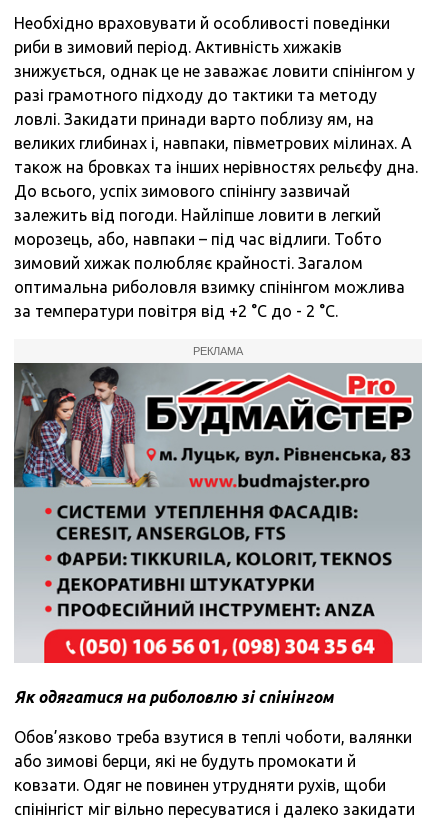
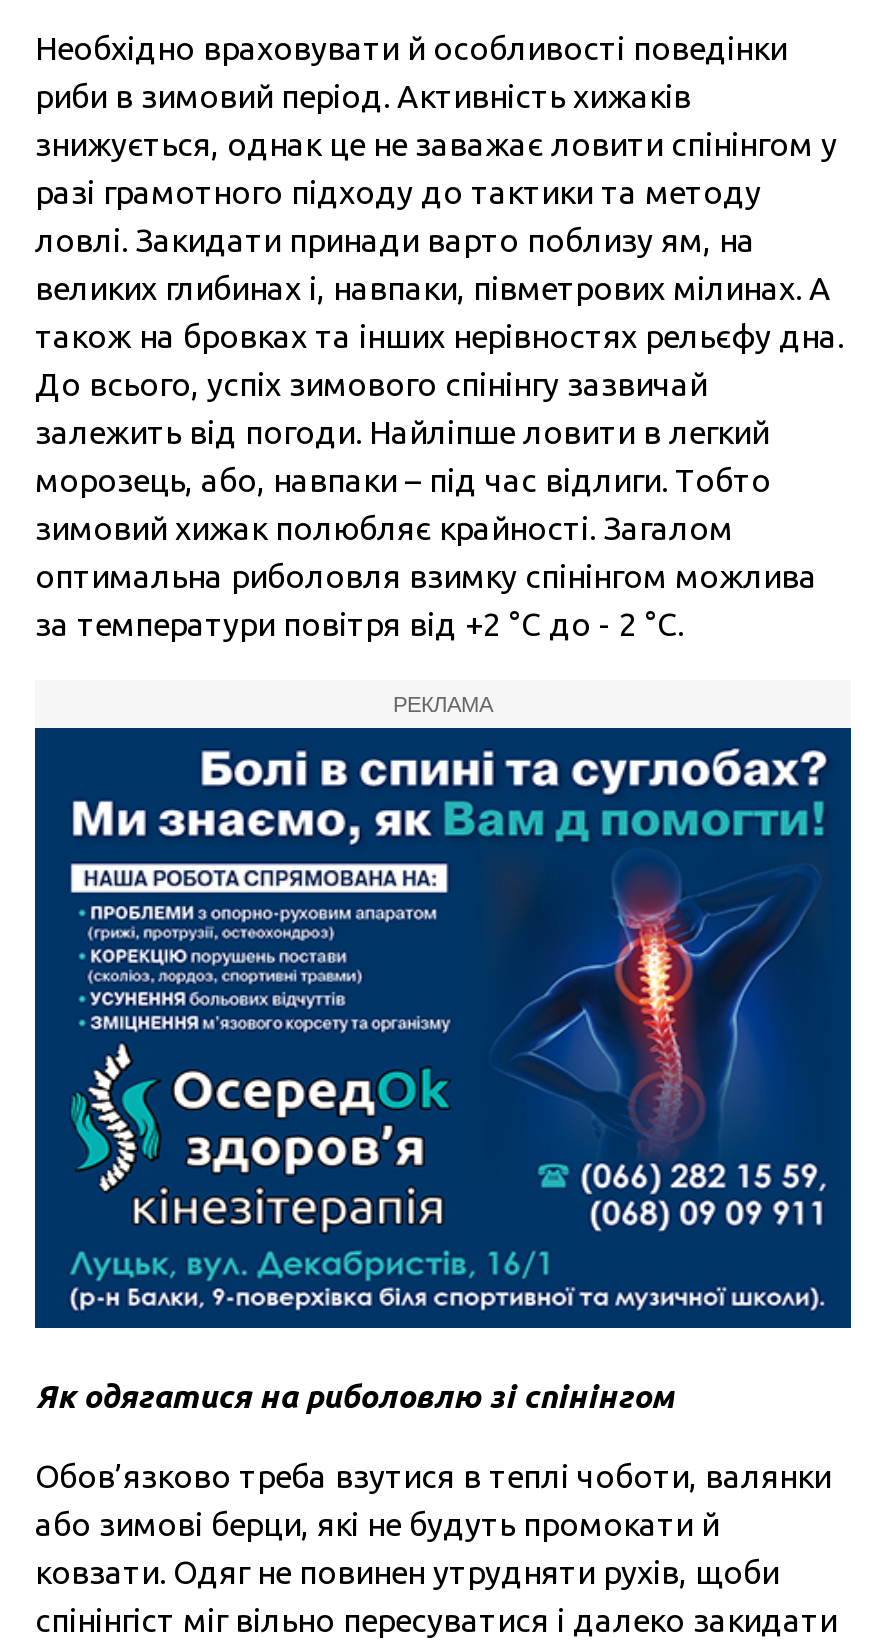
[13,362,422,664] [image] -> [33,726,853,1330] [image]

